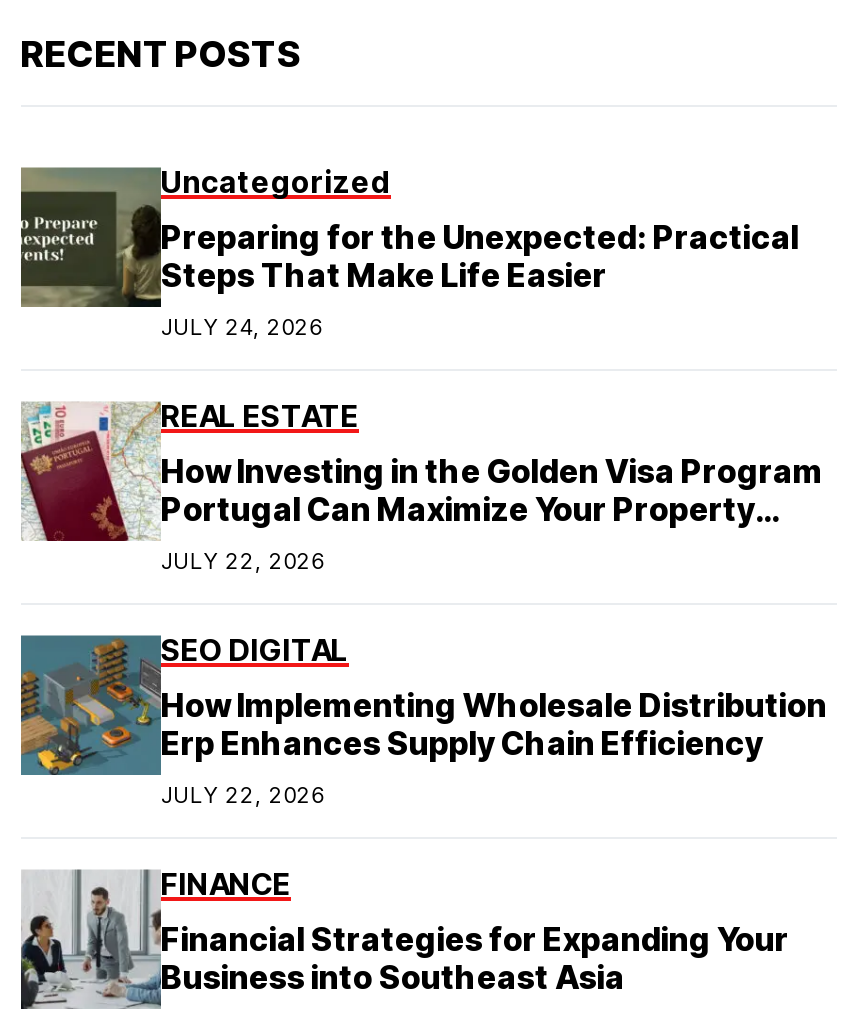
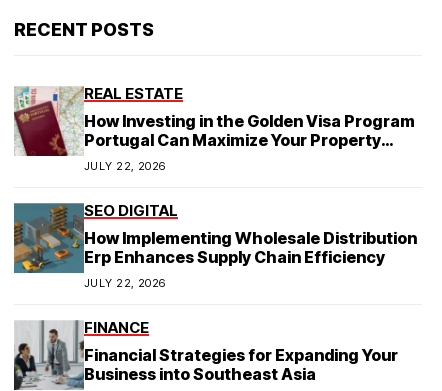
[19,164,799,342] [image] | Uncategorized | Preparing for the Unexpected: Practical | Steps That Make Life Easier | JULY 24, 2026 -> none

